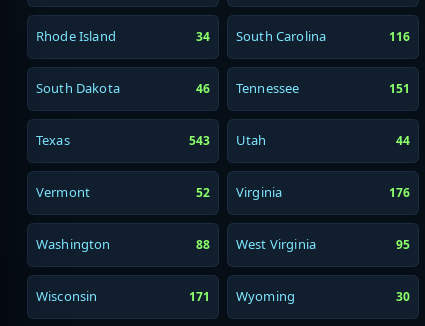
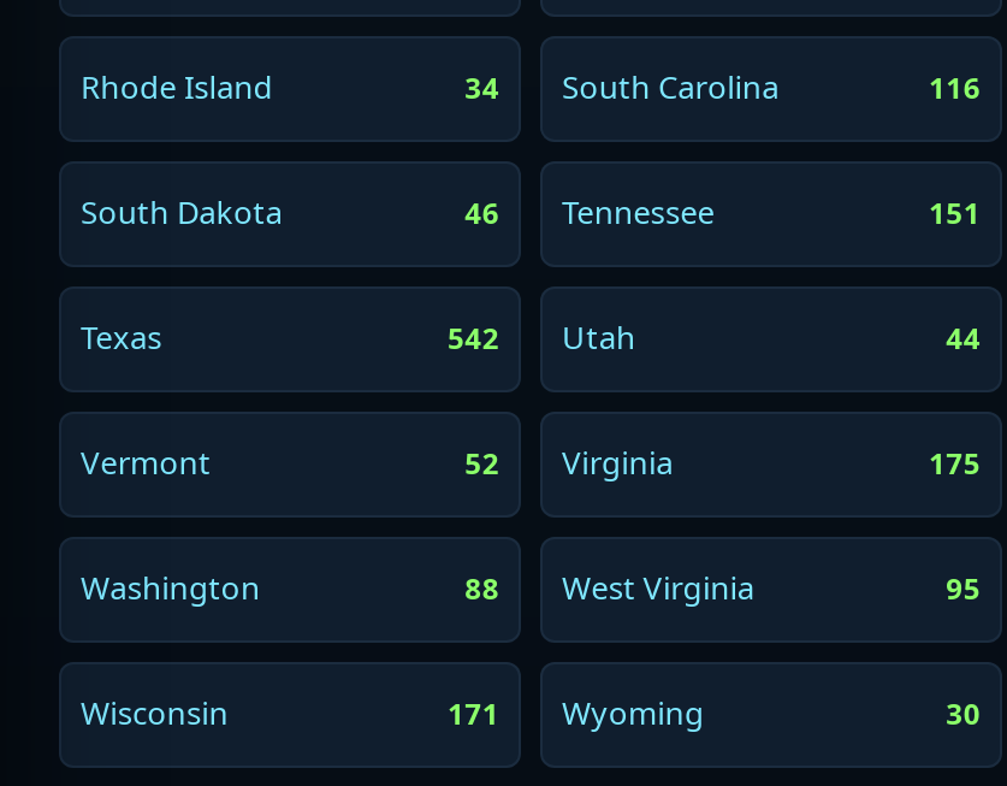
[188,131,267,149] 543 Utah -> [448,317,635,360] 542 Utah
[388,184,410,201] 176 -> [929,443,981,484] 175

